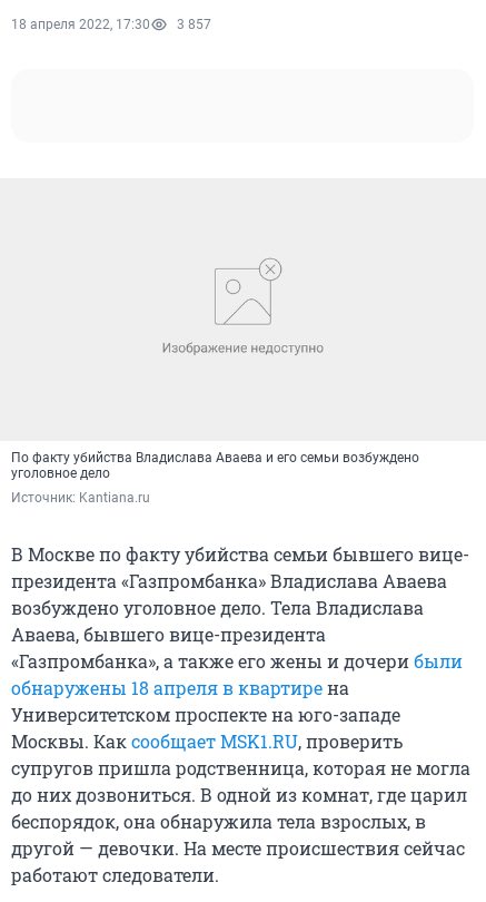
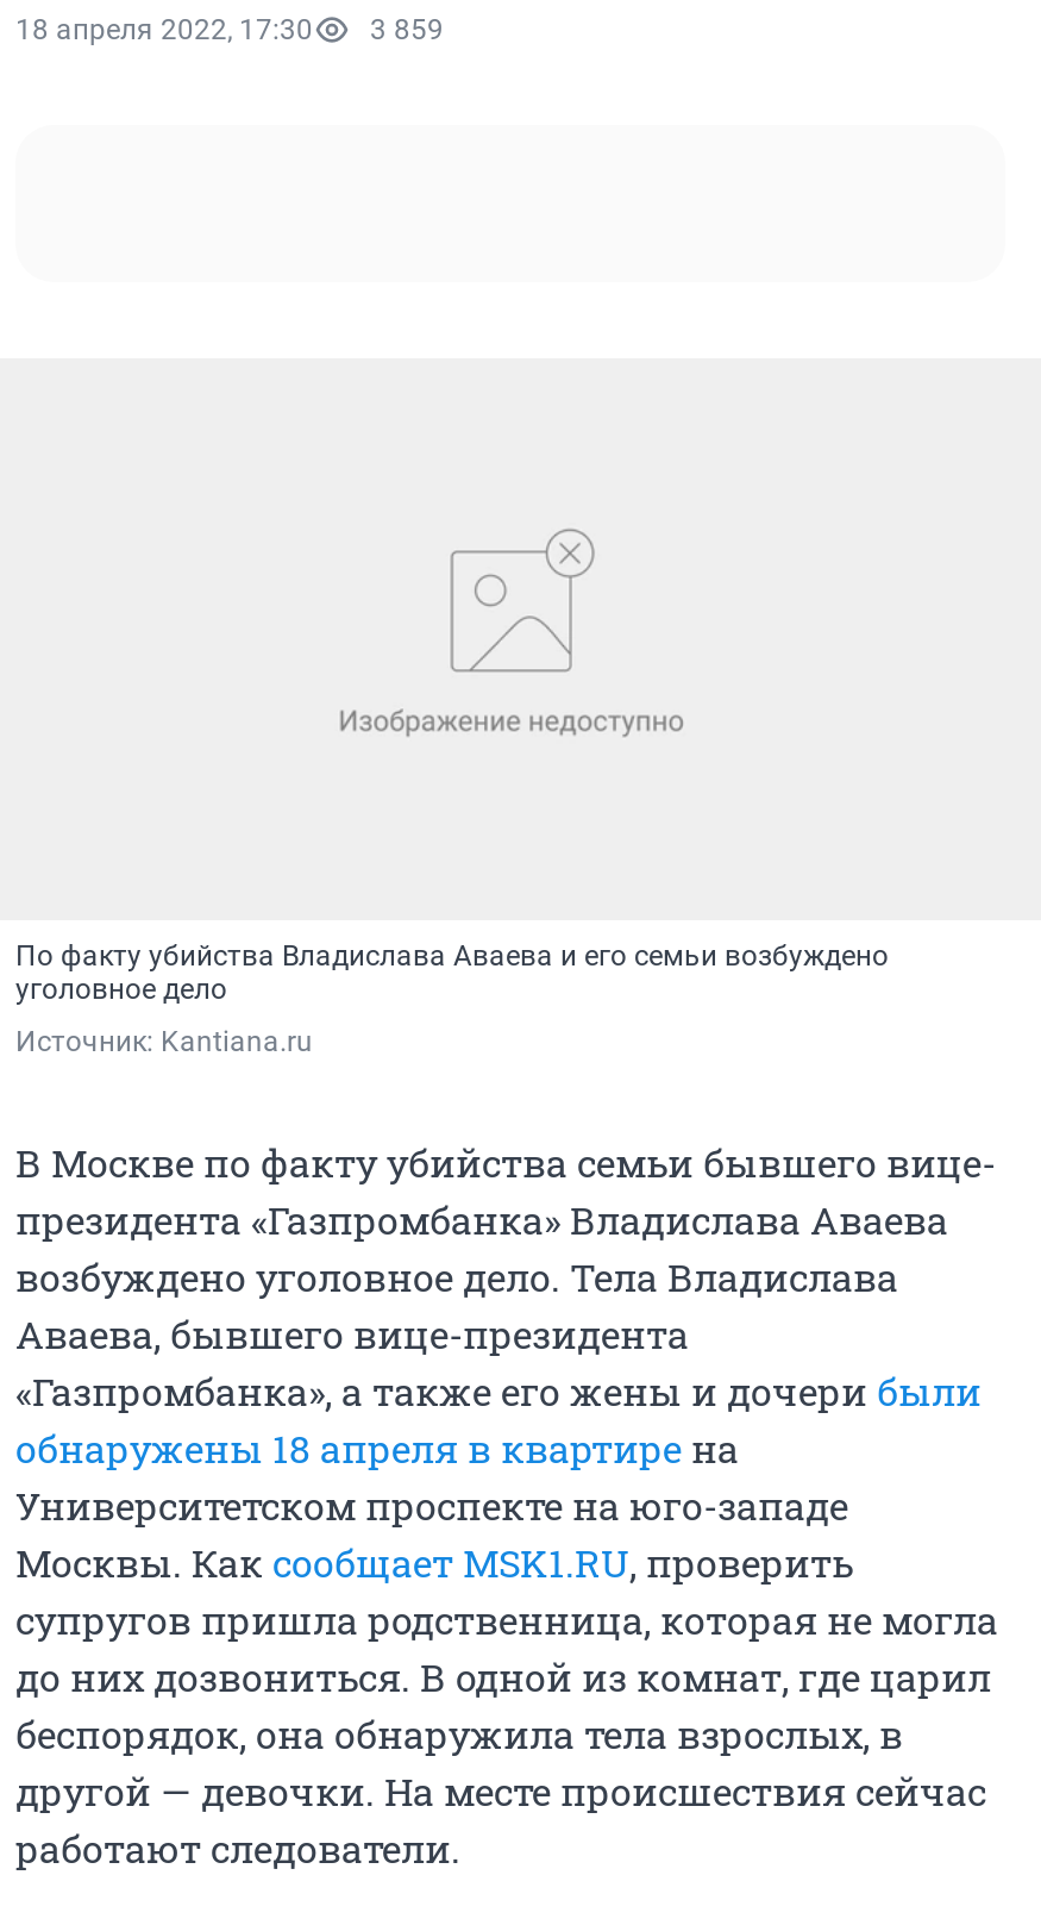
[11,17,211,32] 18 апреля 2022, 17:30 3 857 -> [15,13,444,47] 18 апреля 2022, 17:30 3 859

